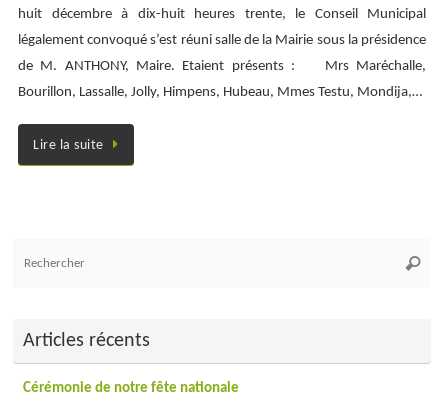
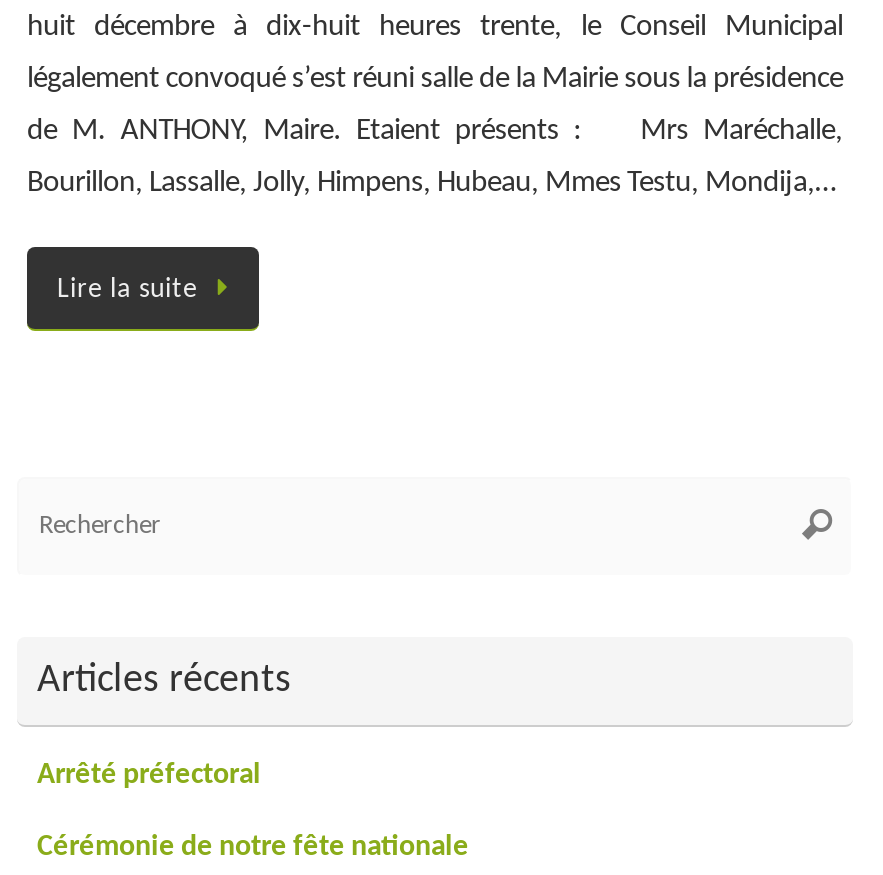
none -> [37,761,261,791] Arrêté préfectoral

